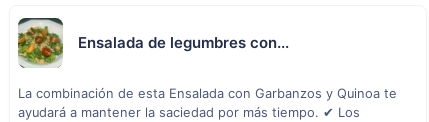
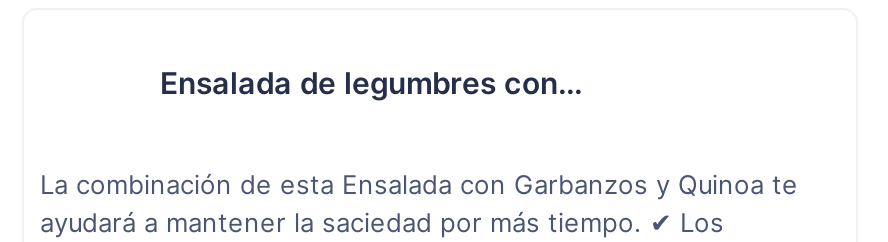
[17,17,64,69] [image] -> none

